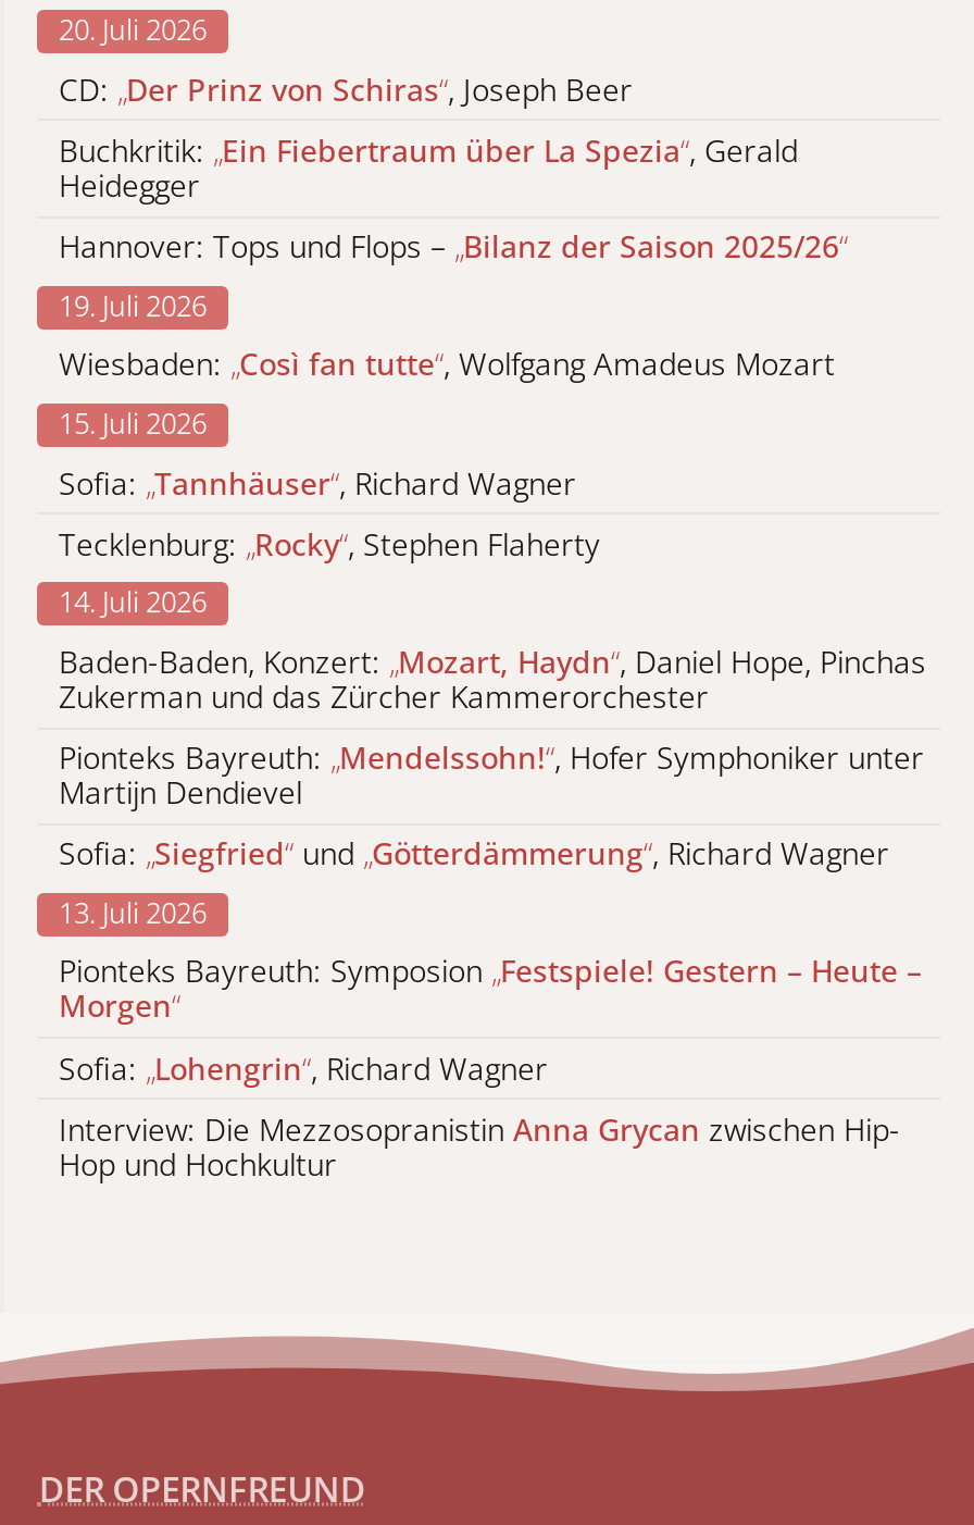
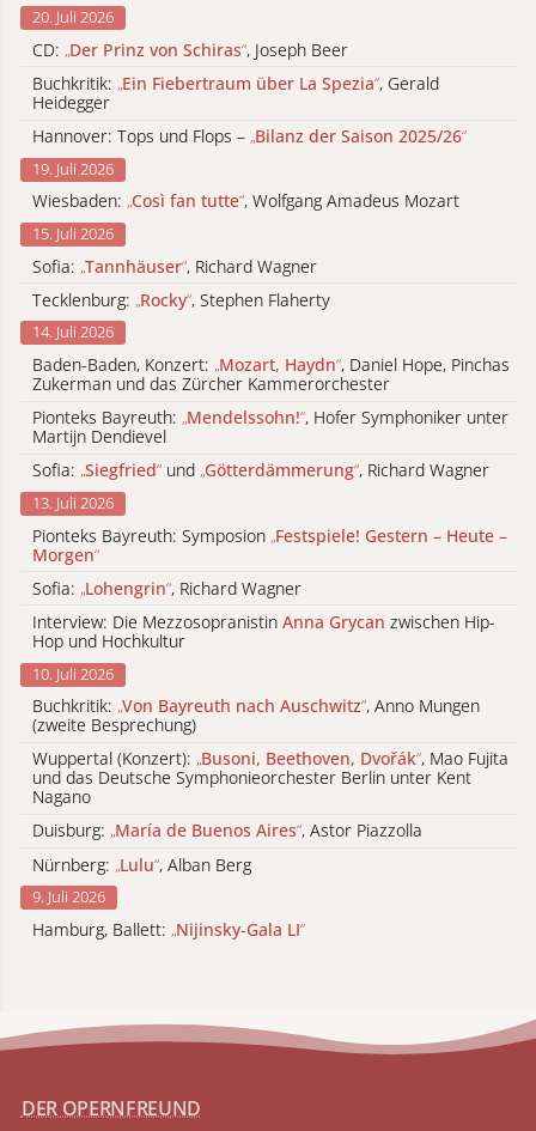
none -> [32,662,508,940] 10. Juli 2026 | Buchkritik: „ Von Bayreuth nach Auschwitz“, Anno Mungen | (zweite Besprechung) | Wuppertal (Konzert): „ Busoni, Beethoven, Dvořák“, Mao Fujita | und das Deutsche Symphonieorchester Berlin unter Kent | Nagano | Duisburg: „ María de Buenos Aires“, Astor Piazzolla | Nürnberg: „ Lulu“, Alban Berg | 9. Juli 2026 | Hamburg, Ballett: „ Nijinsky-Gala LI “

